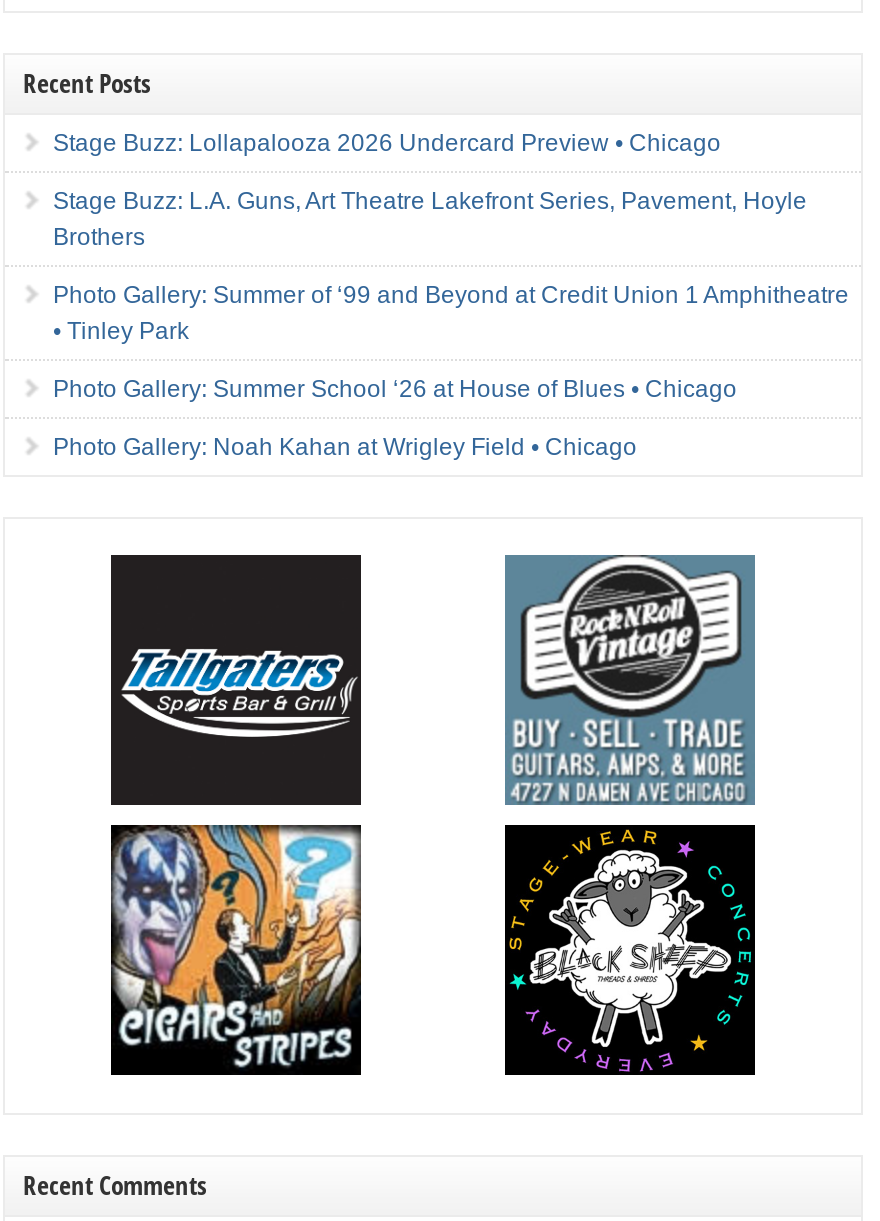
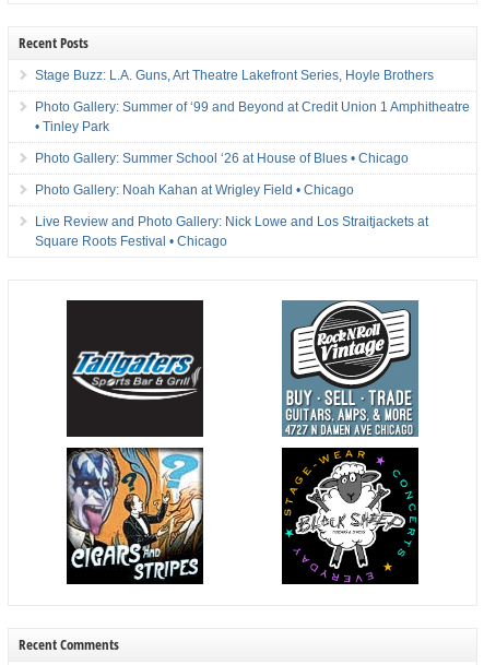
[53,130,807,252] Stage Buzz: Lollapalooza 2026 Undercard Preview • Chicago | Stage Buzz: L.A. Guns, Art Theatre Lakefront Series, Pavement, Hoyle | Brothers -> [35,68,434,83] Stage Buzz: L.A. Guns, Art Theatre Lakefront Series, Hoyle Brothers
moved [53,282,849,462] -> [35,100,470,198]: Photo Gallery: Summer of ‘99 and Beyond at Credit Union 1 Amphitheatre | • Tinley Park | Photo Gallery: Summer School ‘26 at House of Blues • Chicago | Photo Gallery: Noah Kahan at Wrigley Field • Chicago
none -> [35,214,428,249] Live Review and Photo Gallery: Nick Lowe and Los Straitjackets at | Square Roots Festival • Chicago

